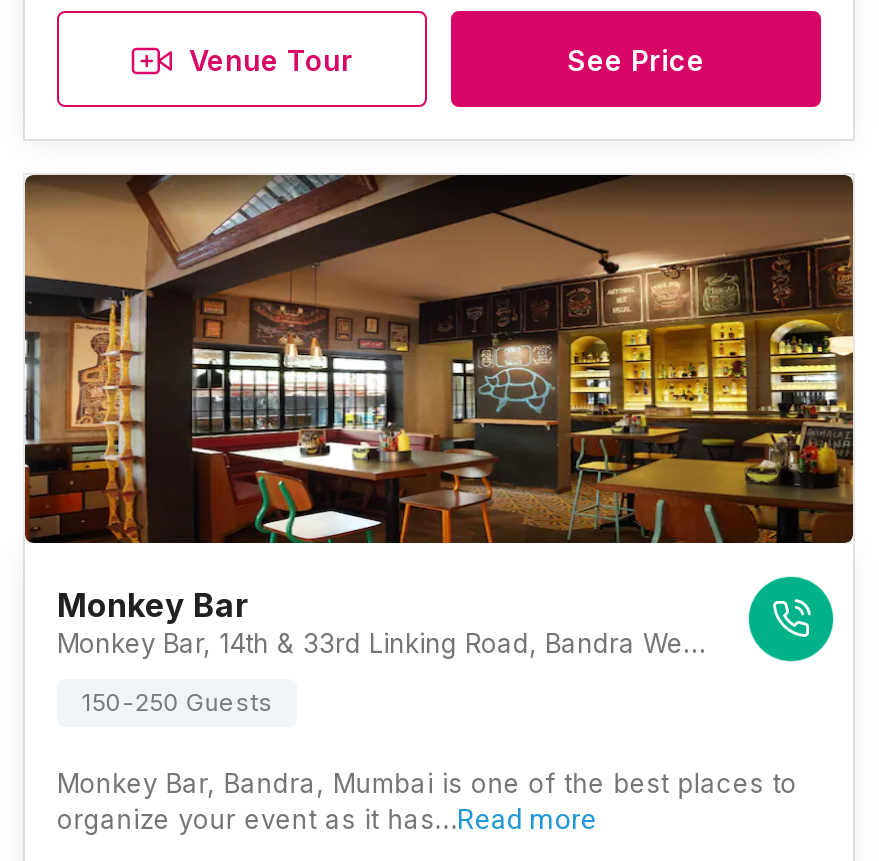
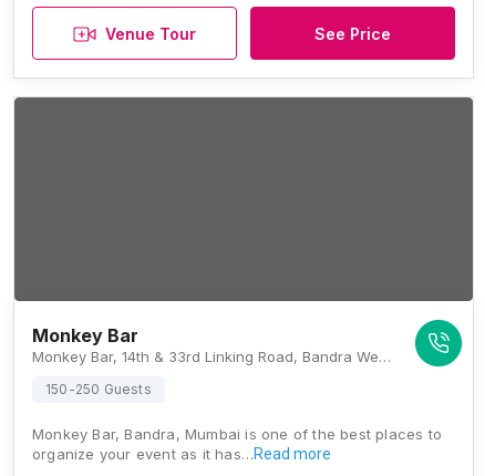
[23,175,855,543] [image] -> none

